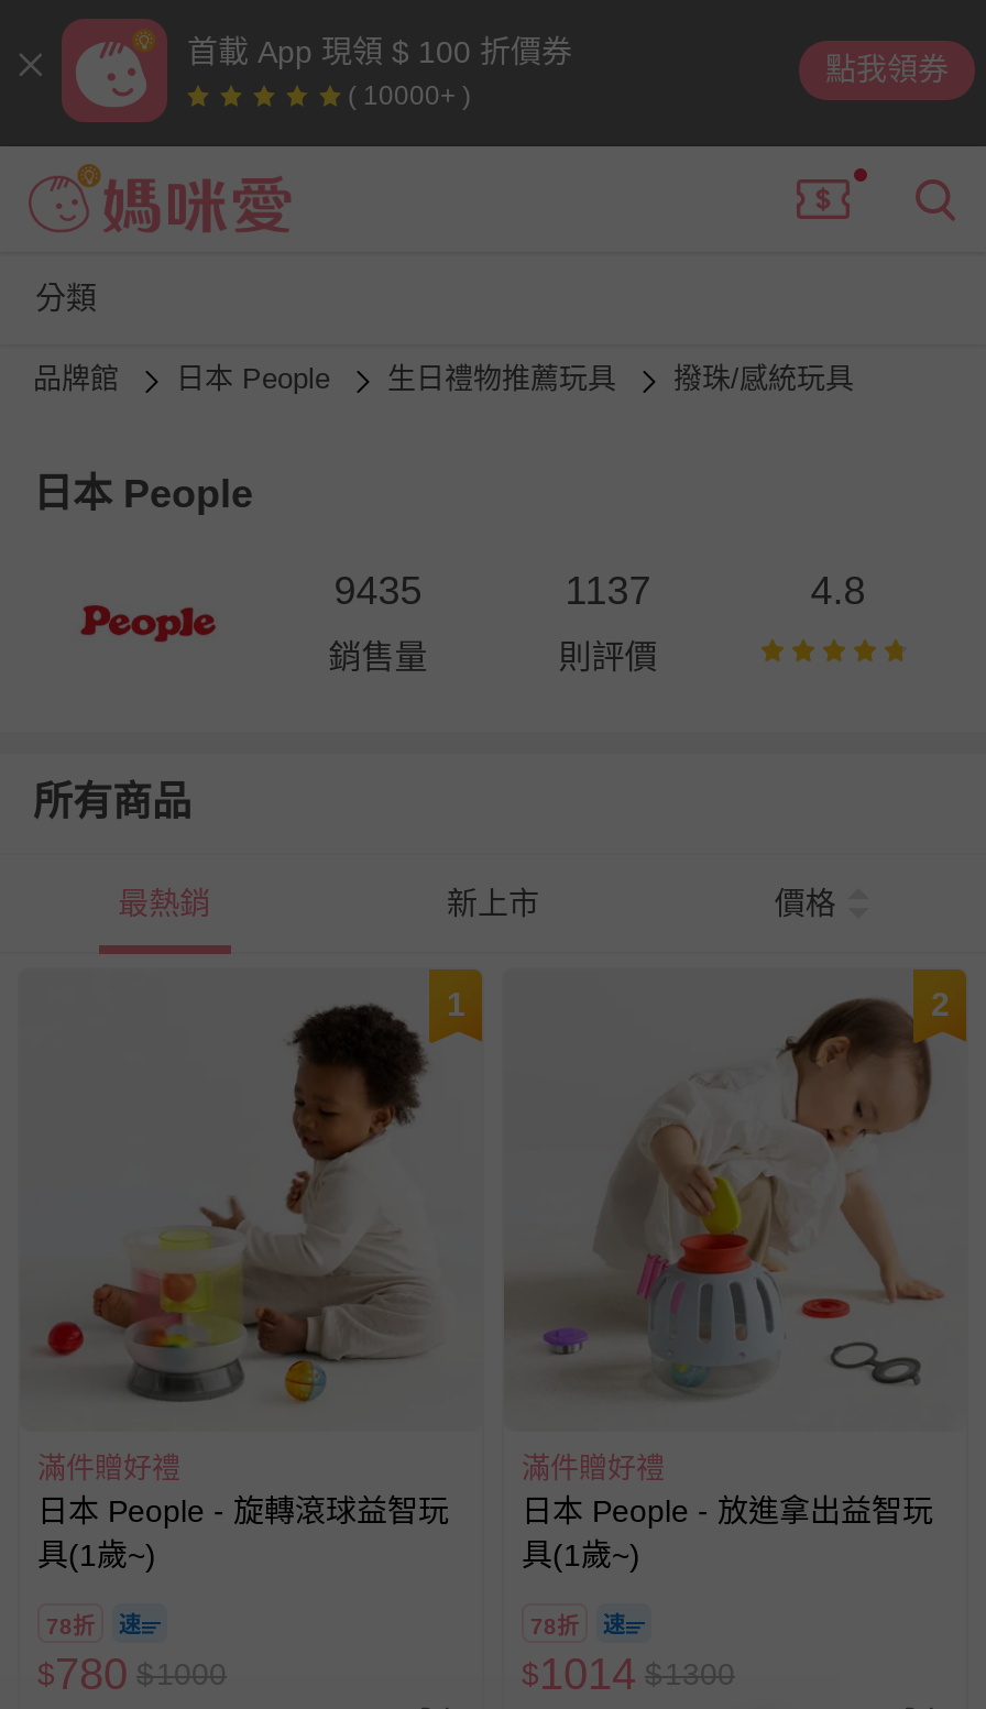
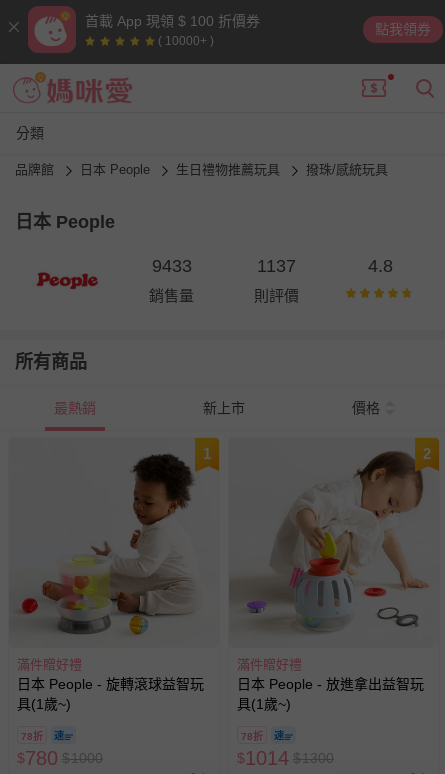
[334,569,422,613] 9435 -> [152,256,192,276] 9433

